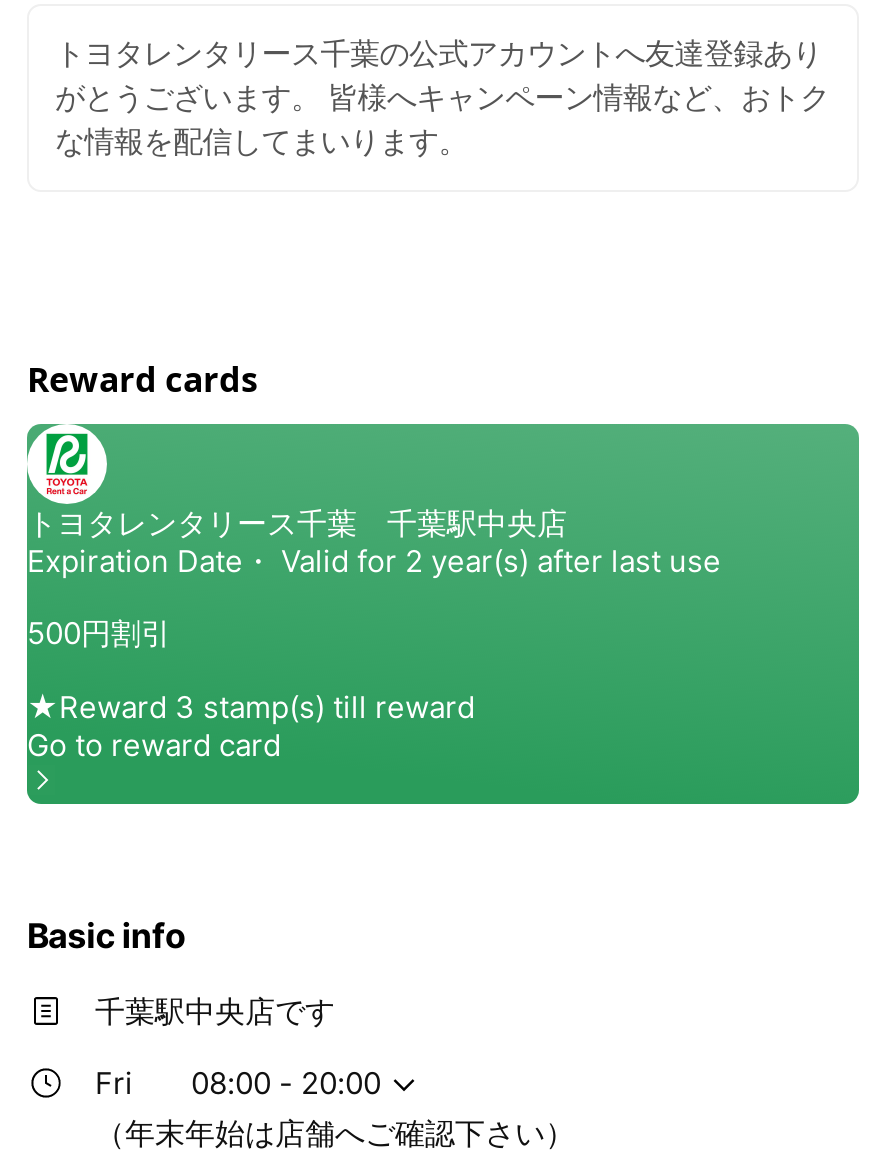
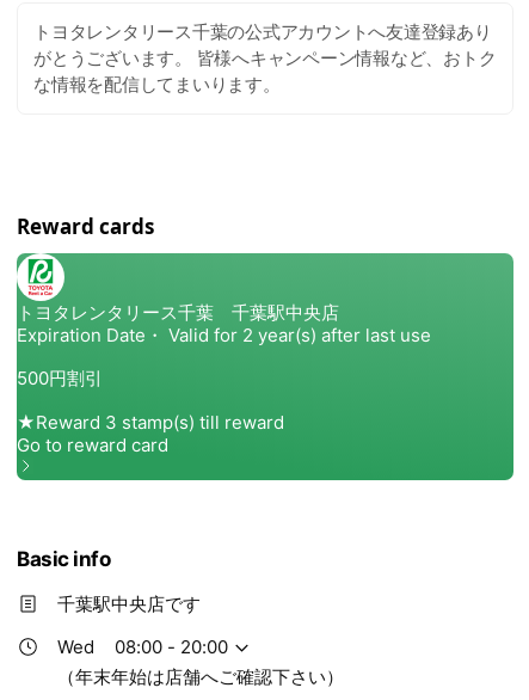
[95,1064,133,1102] Fri -> [57,635,94,658] Wed

